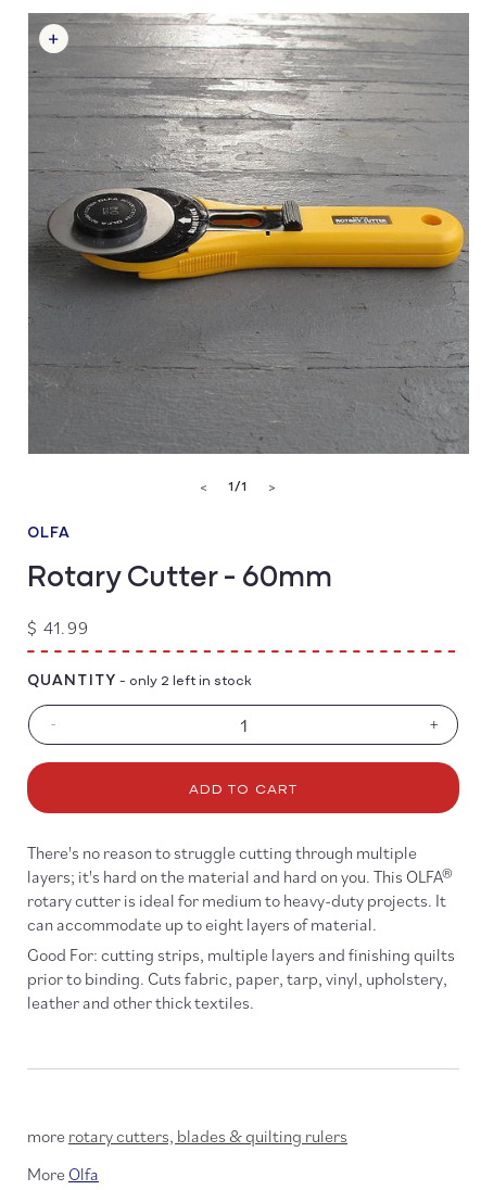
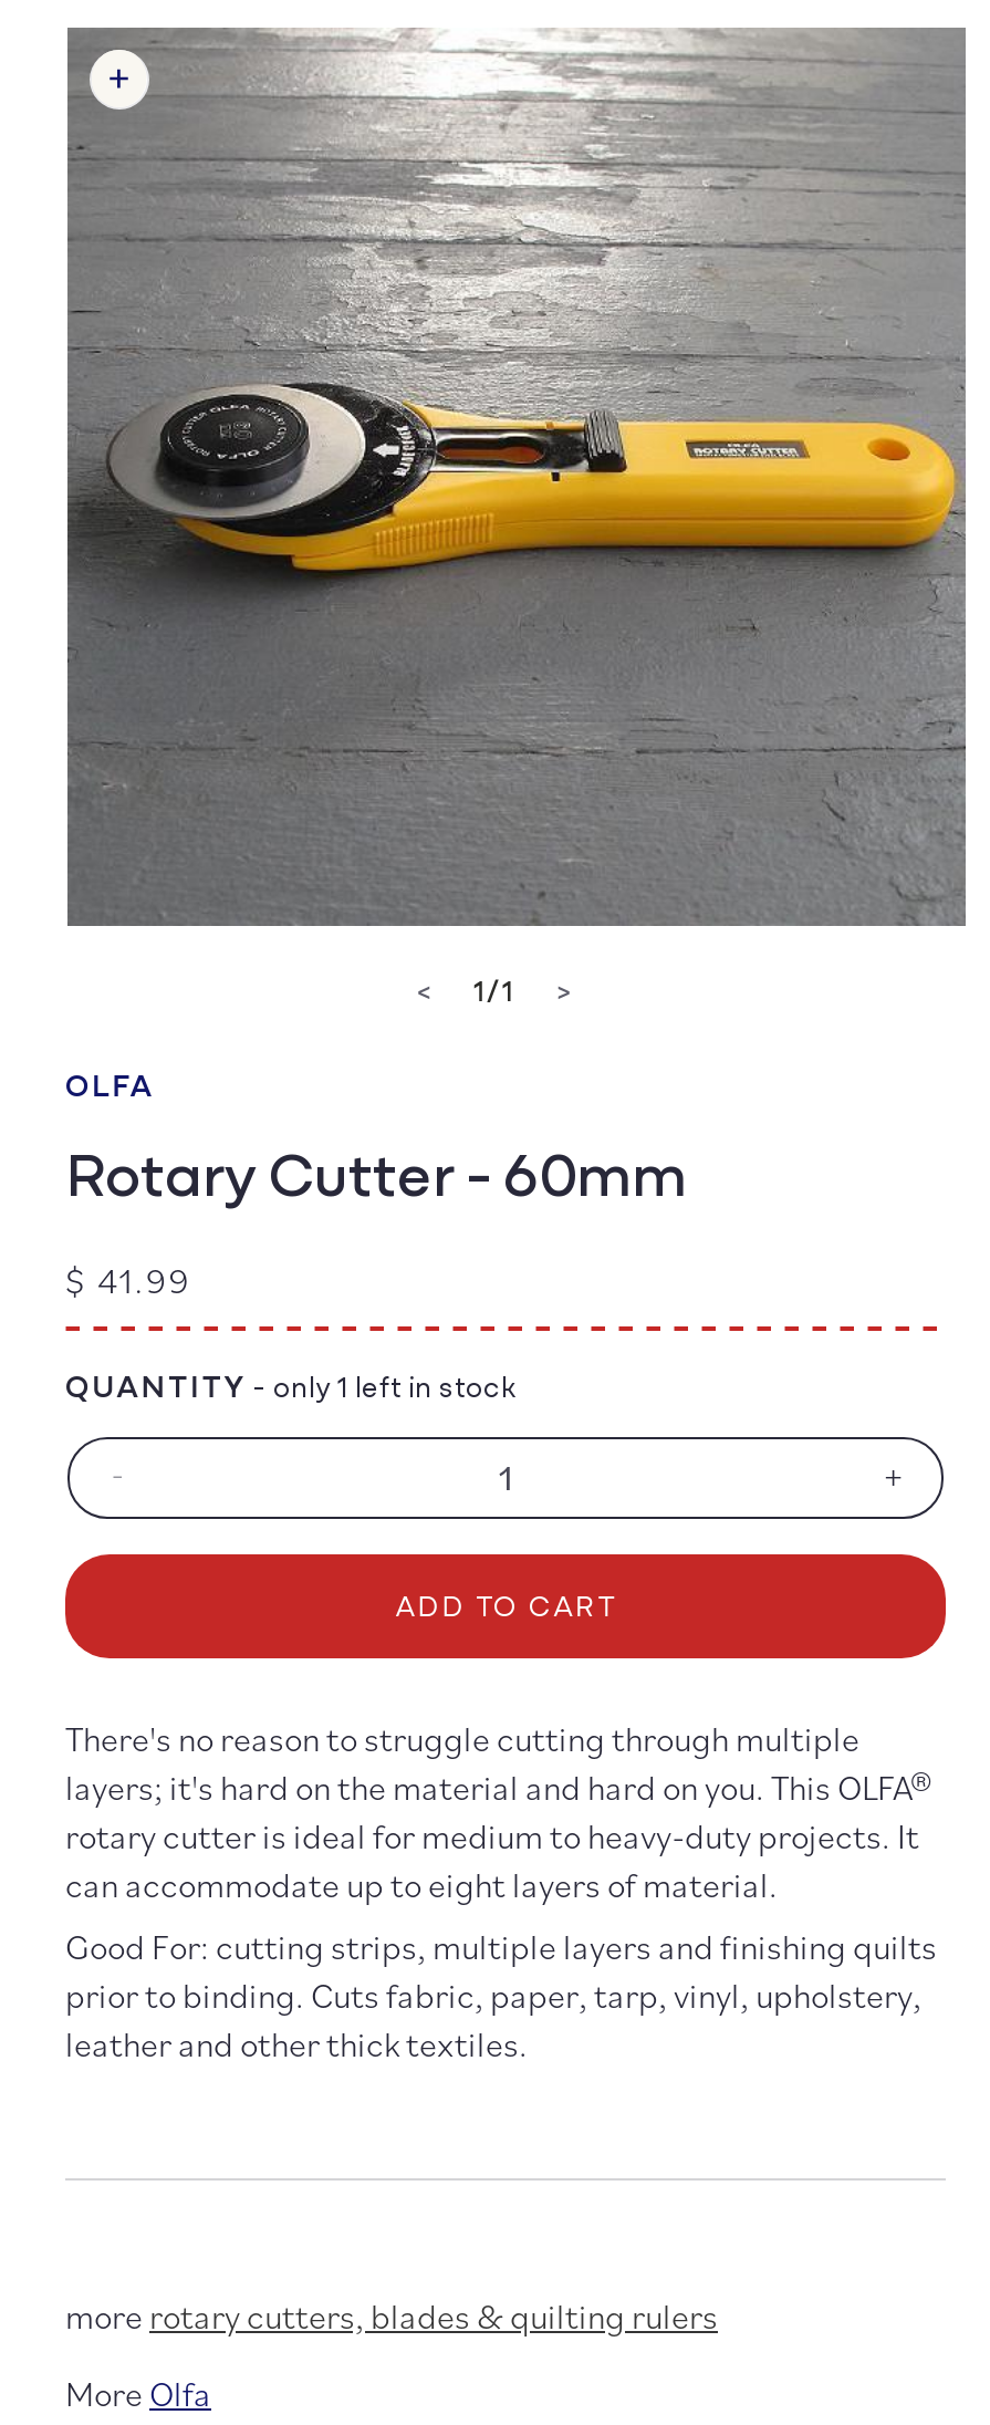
[27,674,252,690] QUANTITY - only 2 left in stock -> [65,1372,517,1406] QUANTITY - only 1 left in stock

